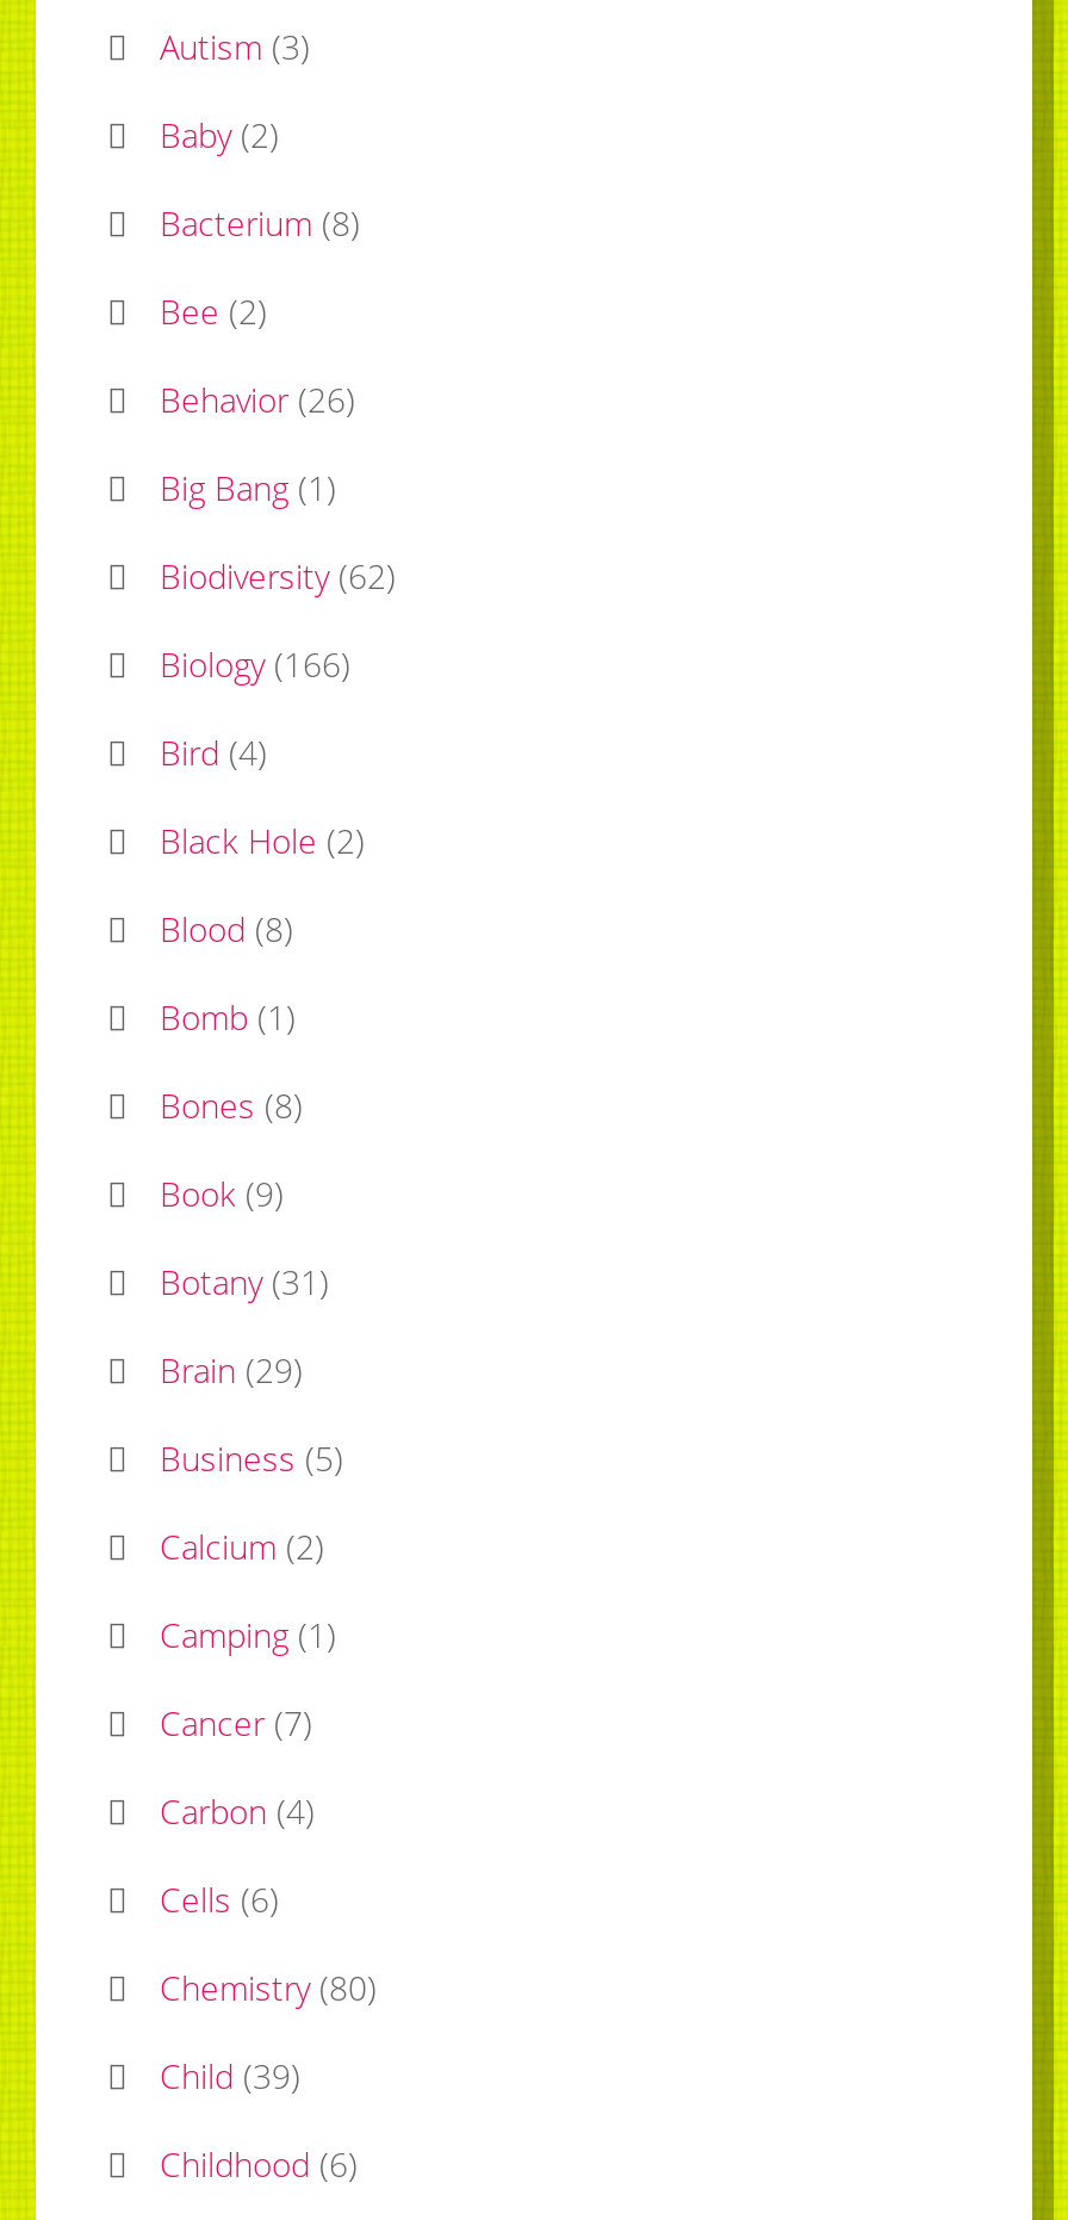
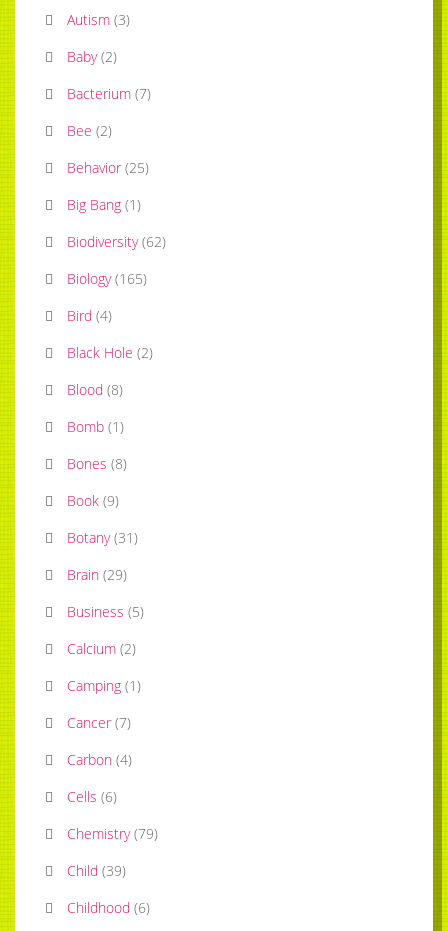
[160,201,360,247] Bacterium (8) -> [67,84,151,103] Bacterium (7)
[160,378,355,423] Behavior (26) -> [67,158,149,177] Behavior (25)
[160,643,350,688] Biology (166) -> [67,269,147,288] Biology (165)
[160,1966,377,2011] Chemistry (80) -> [67,824,158,843] Chemistry (79)

